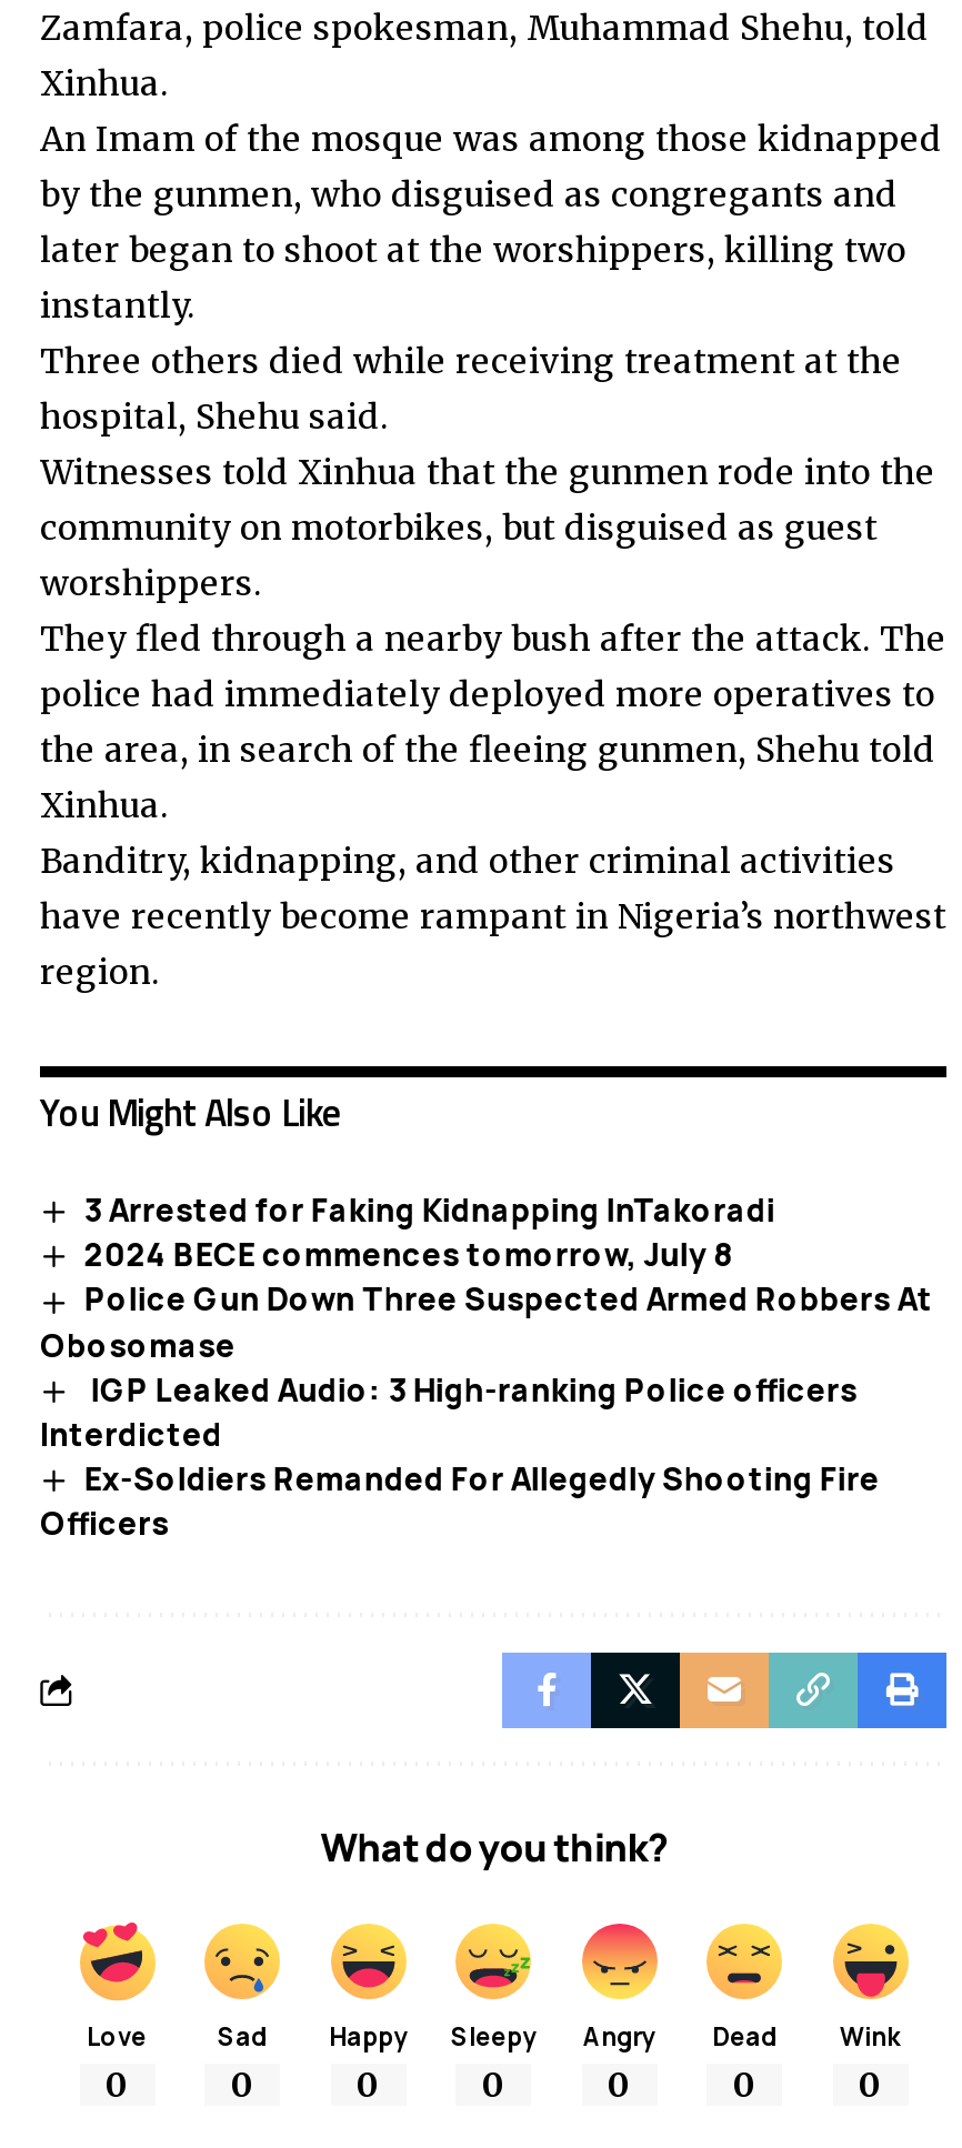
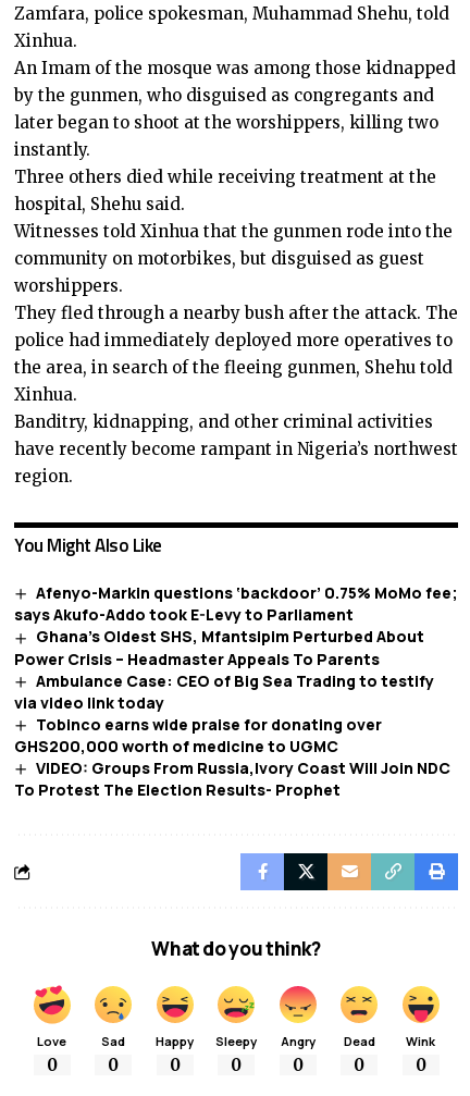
[40,1189,933,1544] 3 Arrested for Faking Kidnapping InTakoradi | 2024 BECE commences tomorrow, July 8 | Police Gun Down Three Suspected Armed Robbers At | Obosomase | IGP Leaked Audio: 3 High-ranking Police officers | Interdicted | Ex-Soldiers Remanded For Allegedly Shooting Fire | Officers -> [14,583,458,800] Afenyo-Markin questions ‘backdoor’ 0.75% MoMo fee; | says Akufo-Addo took E-Levy to Parliament | Ghana’s Oldest SHS, Mfantsipim Perturbed About | Power Crisis – Headmaster Appeals To Parents | Ambulance Case: CEO of Big Sea Trading to testify | via video link today | Tobinco earns wide praise for donating over | GHS200,000 worth of medicine to UGMC | VIDEO: Groups From Russia,Ivory Coast Will Join NDC | To Protest The Election Results- Prophet

